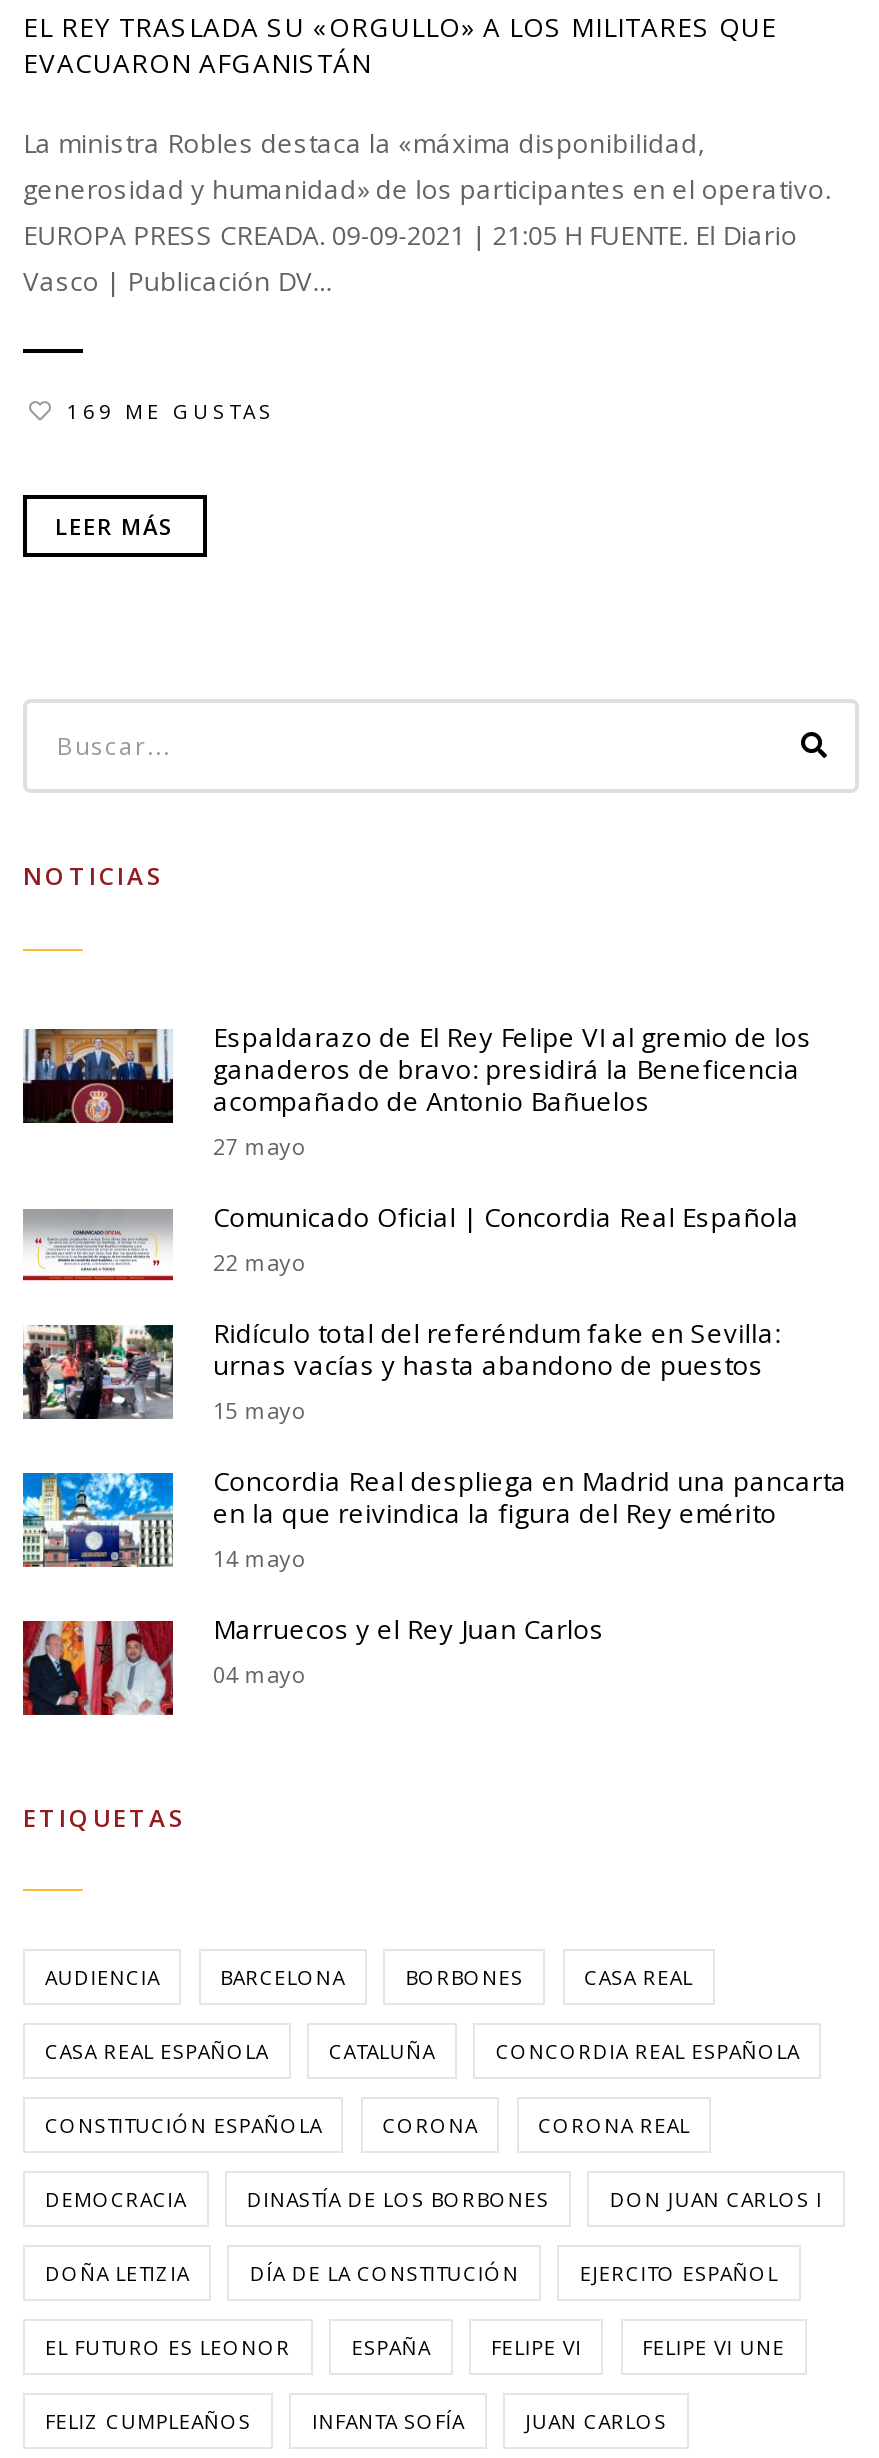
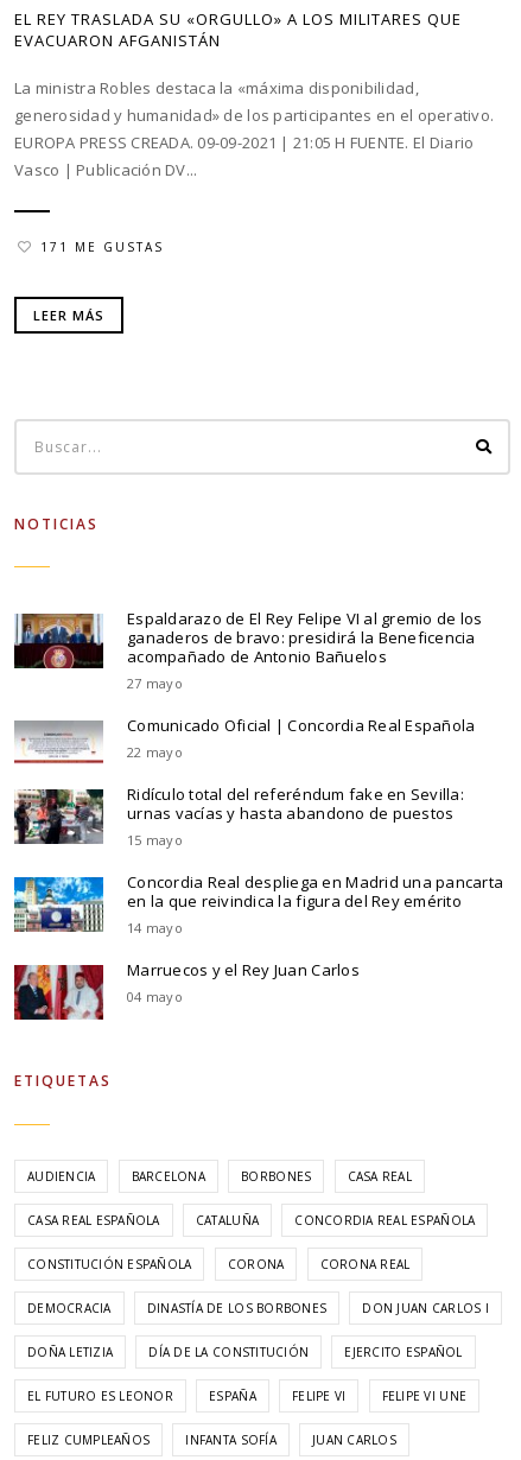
[67,397,275,425] 169 ME GUSTAS -> [40,239,164,255] 171 ME GUSTAS

